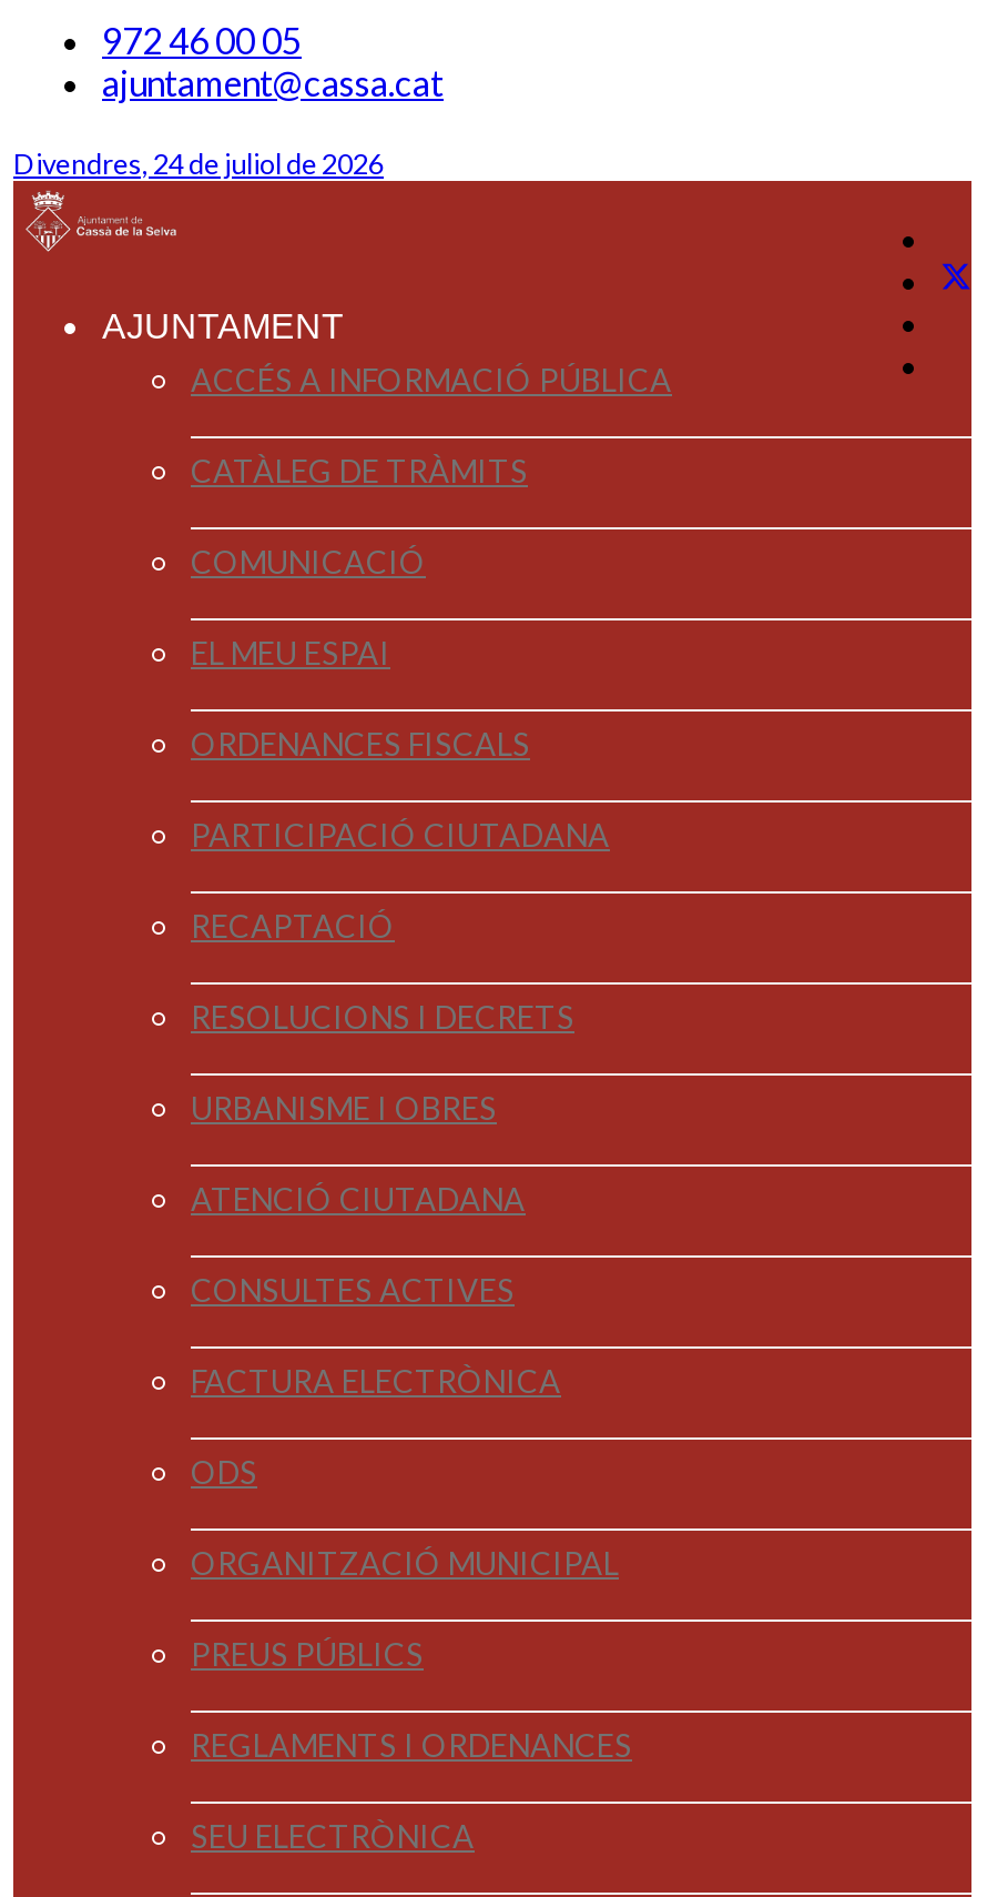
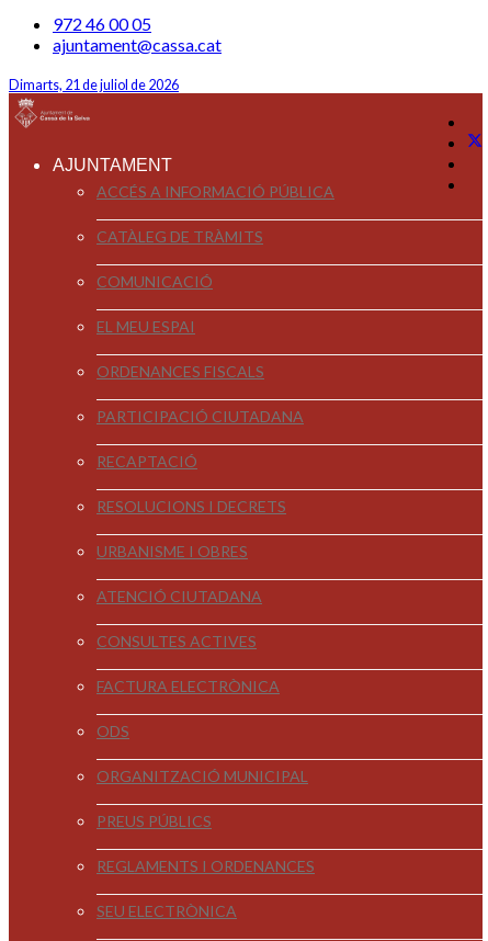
[13,148,384,181] Divendres, 24 de juliol de 2026 -> [9,77,179,93] Dimarts, 21 de juliol de 2026

